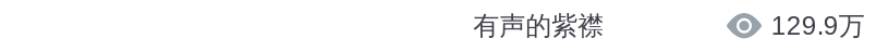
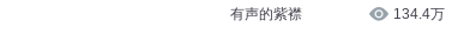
[771,10,865,40] 129.9万 -> [394,5,445,22] 134.4万

